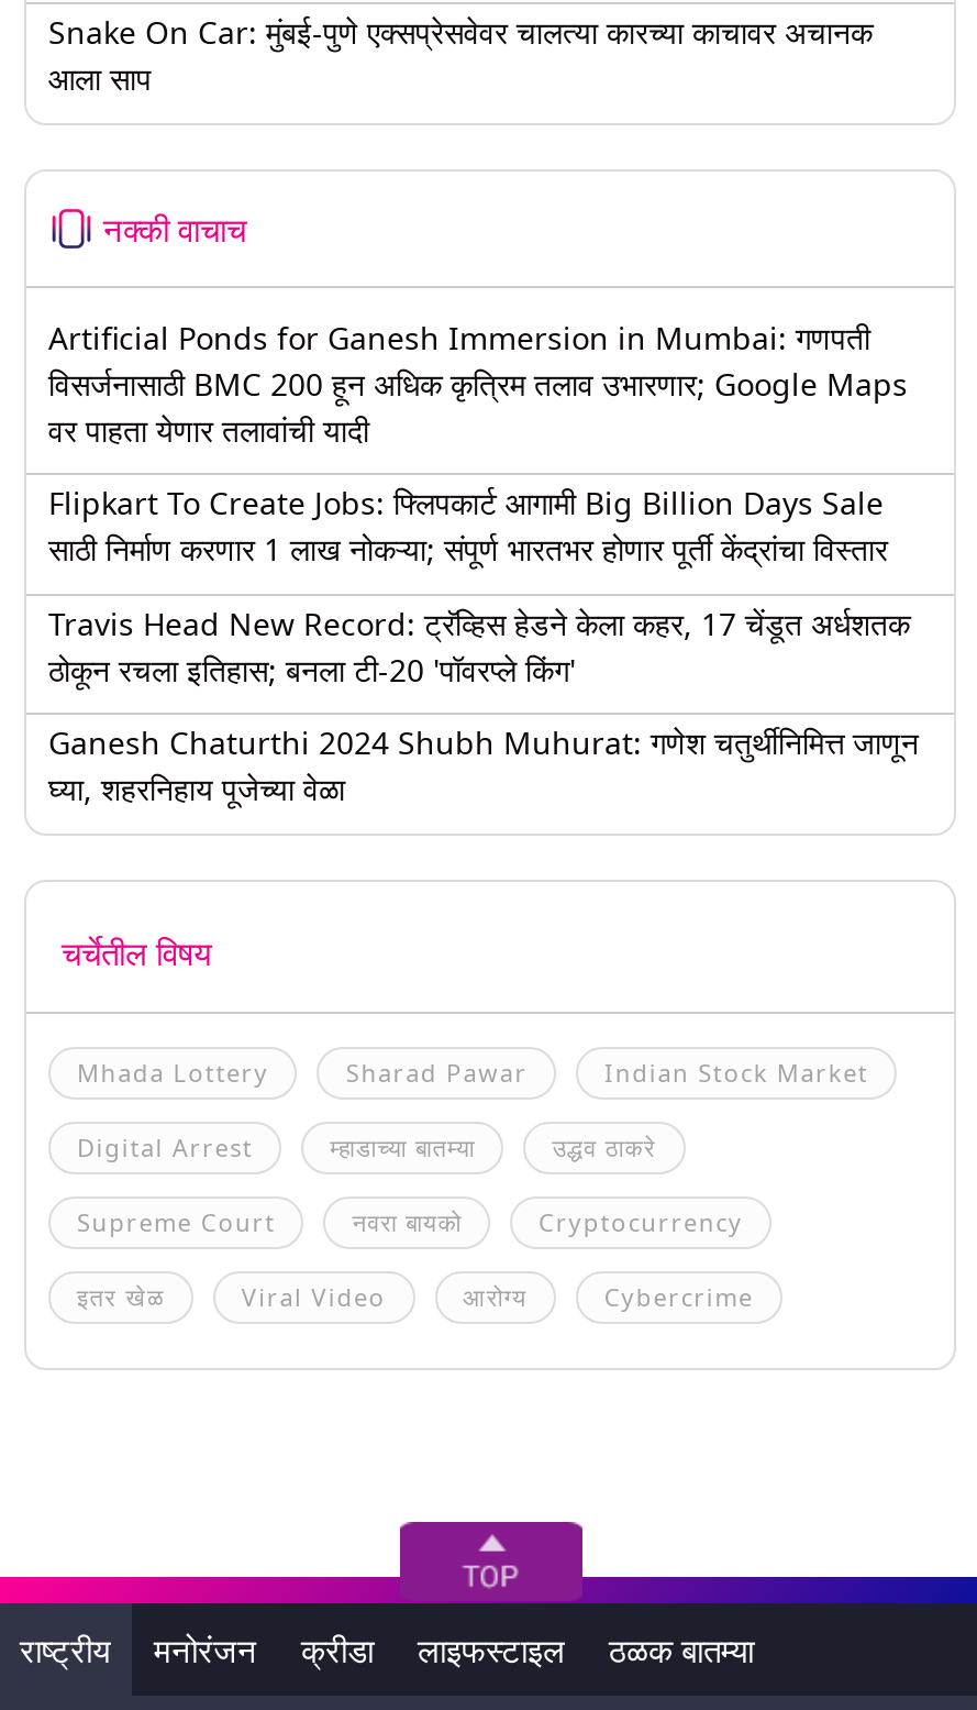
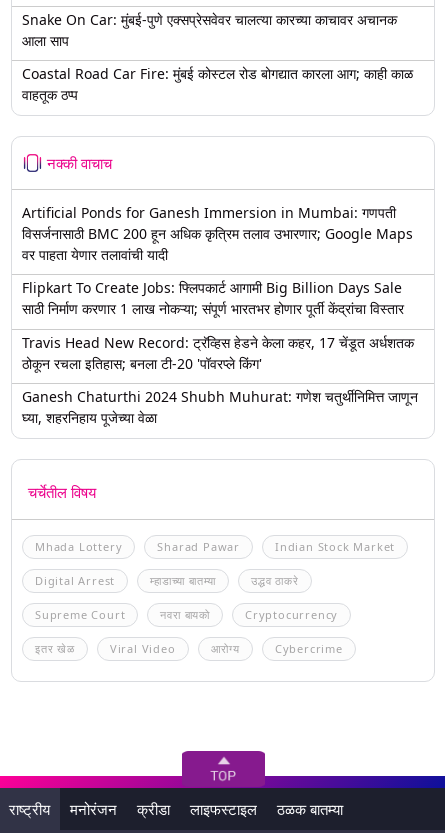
none -> [22,64,413,104] Coastal Road Car Fire: मुंबई कोस्टल रोड बोगद्यात कारला आग; काही काळ | वाहतूक ठप्प

